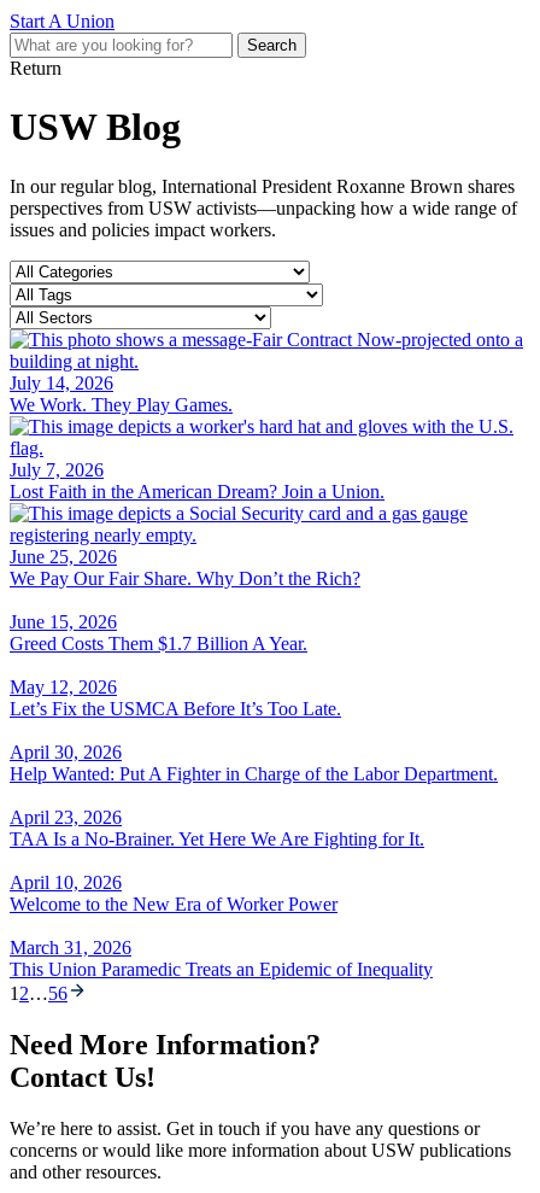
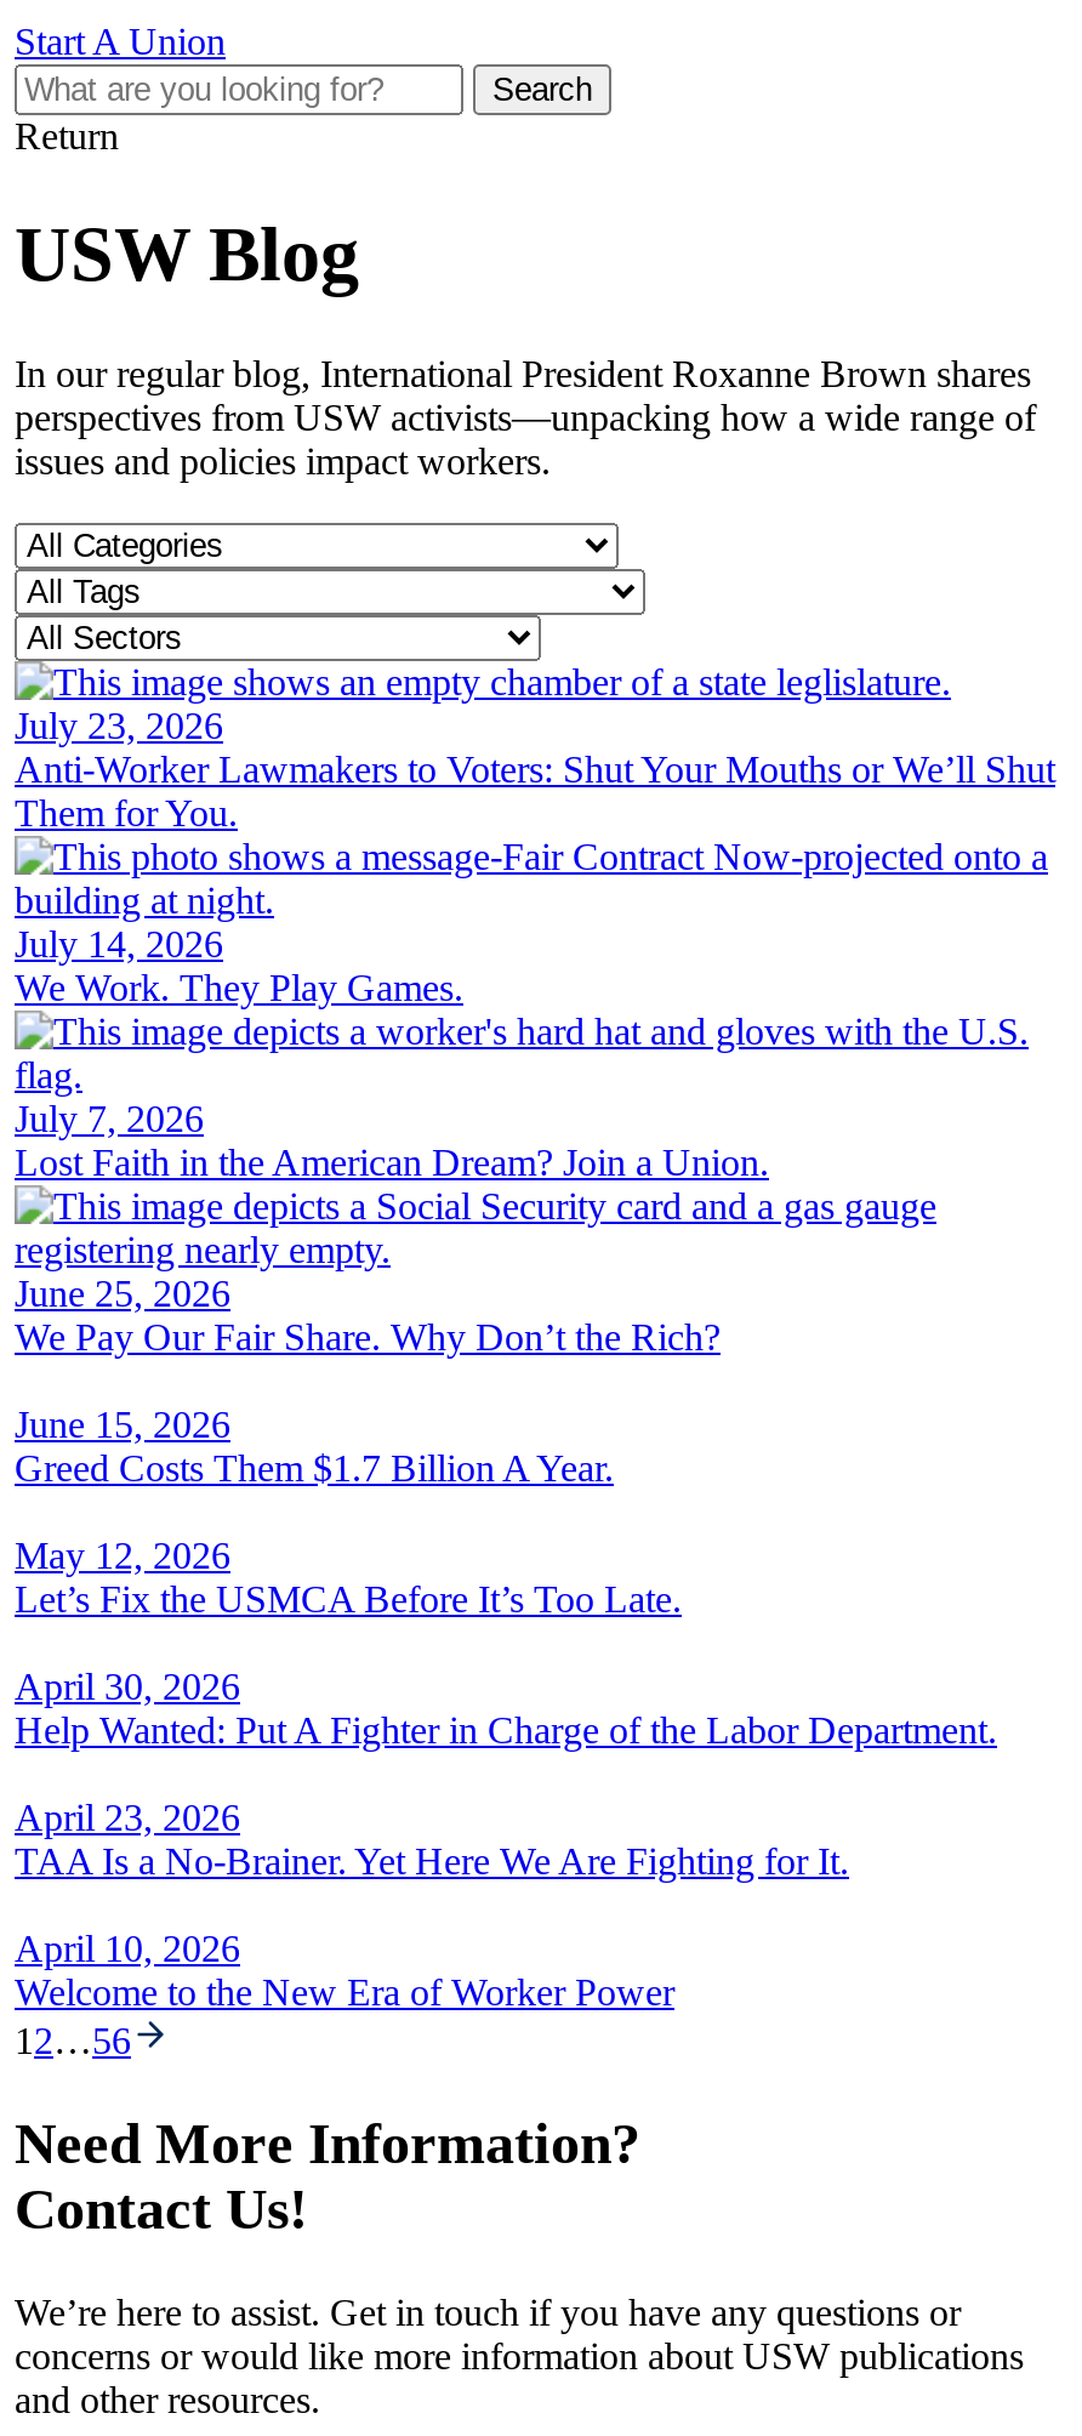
none -> [15,705,1055,833] July 23, 2026 | Anti-Worker Lawmakers to Voters: Shut Your Mouths or We’ll Shut | Them for You.
moved [10,373,498,914] -> [15,923,997,2012]: July 14, 2026 | We Work. They Play Games. | July 7, 2026 | ... | April 10, 2026 | Welcome to the New Era of Worker Power
[10,937,433,979] March 31, 2026 | This Union Paramedic Treats an Epidemic of Inequality -> none

